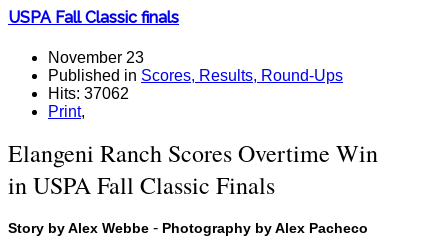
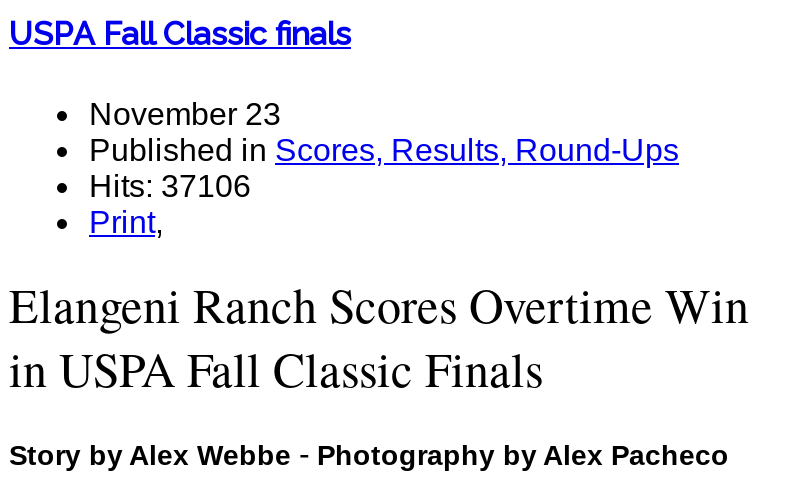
[48,84,129,101] Hits: 37062 -> [89,168,251,202] Hits: 37106

